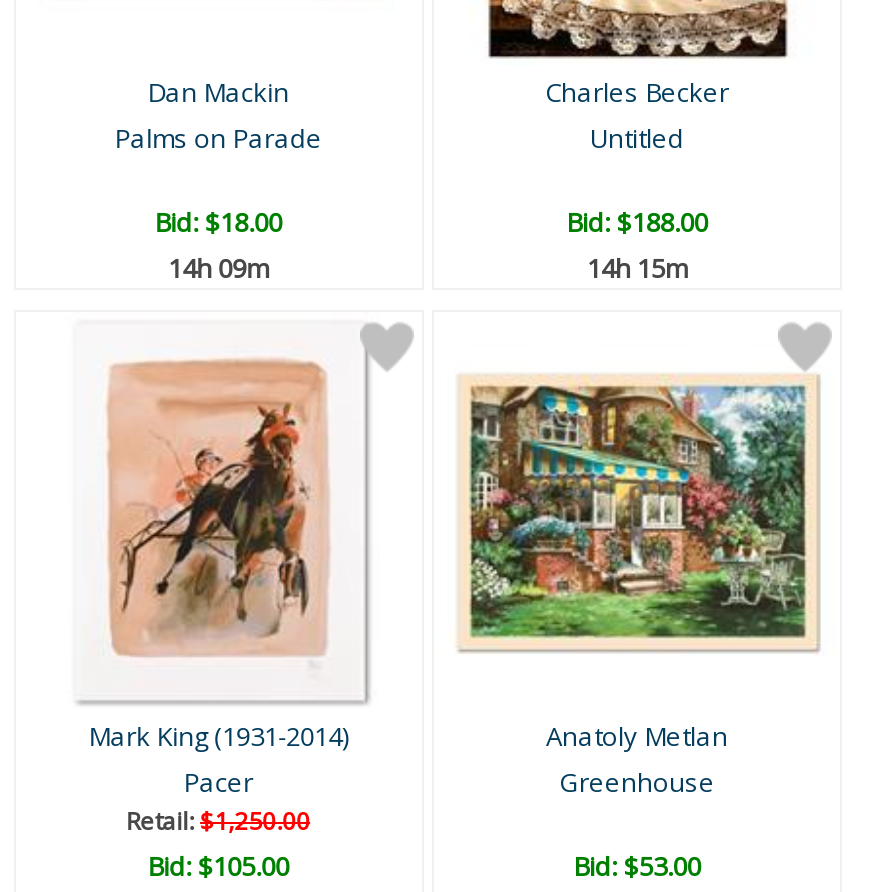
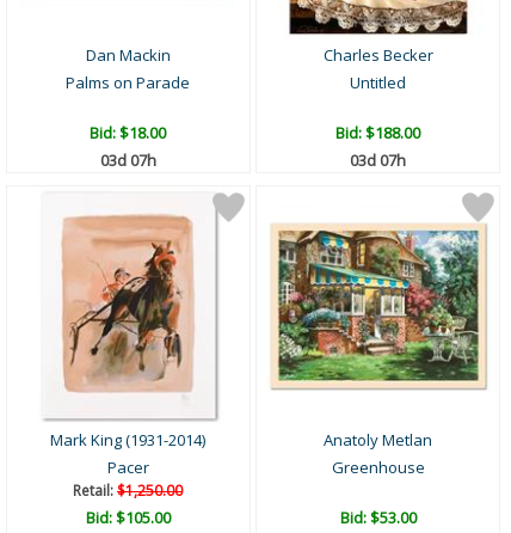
[168,251,268,287] 14h 09m -> [100,150,156,171] 03d 07h
[587,251,687,287] 14h 15m -> [350,150,406,171] 03d 07h

